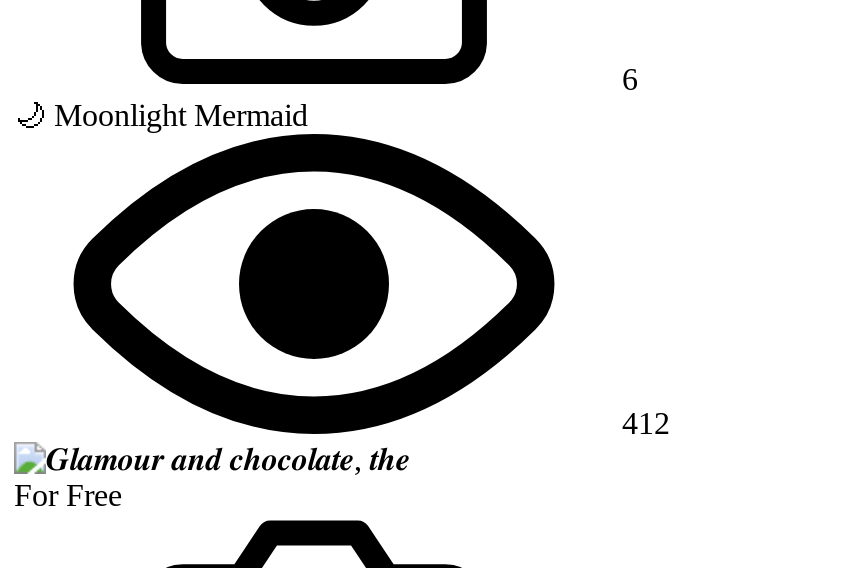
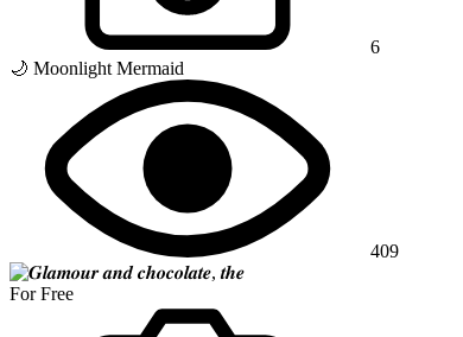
[614,406,670,440] 412 -> [366,241,399,261] 409

